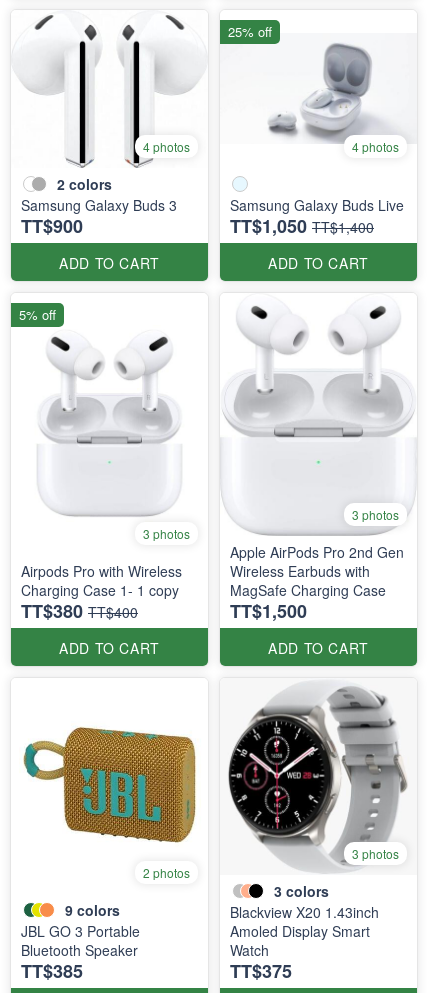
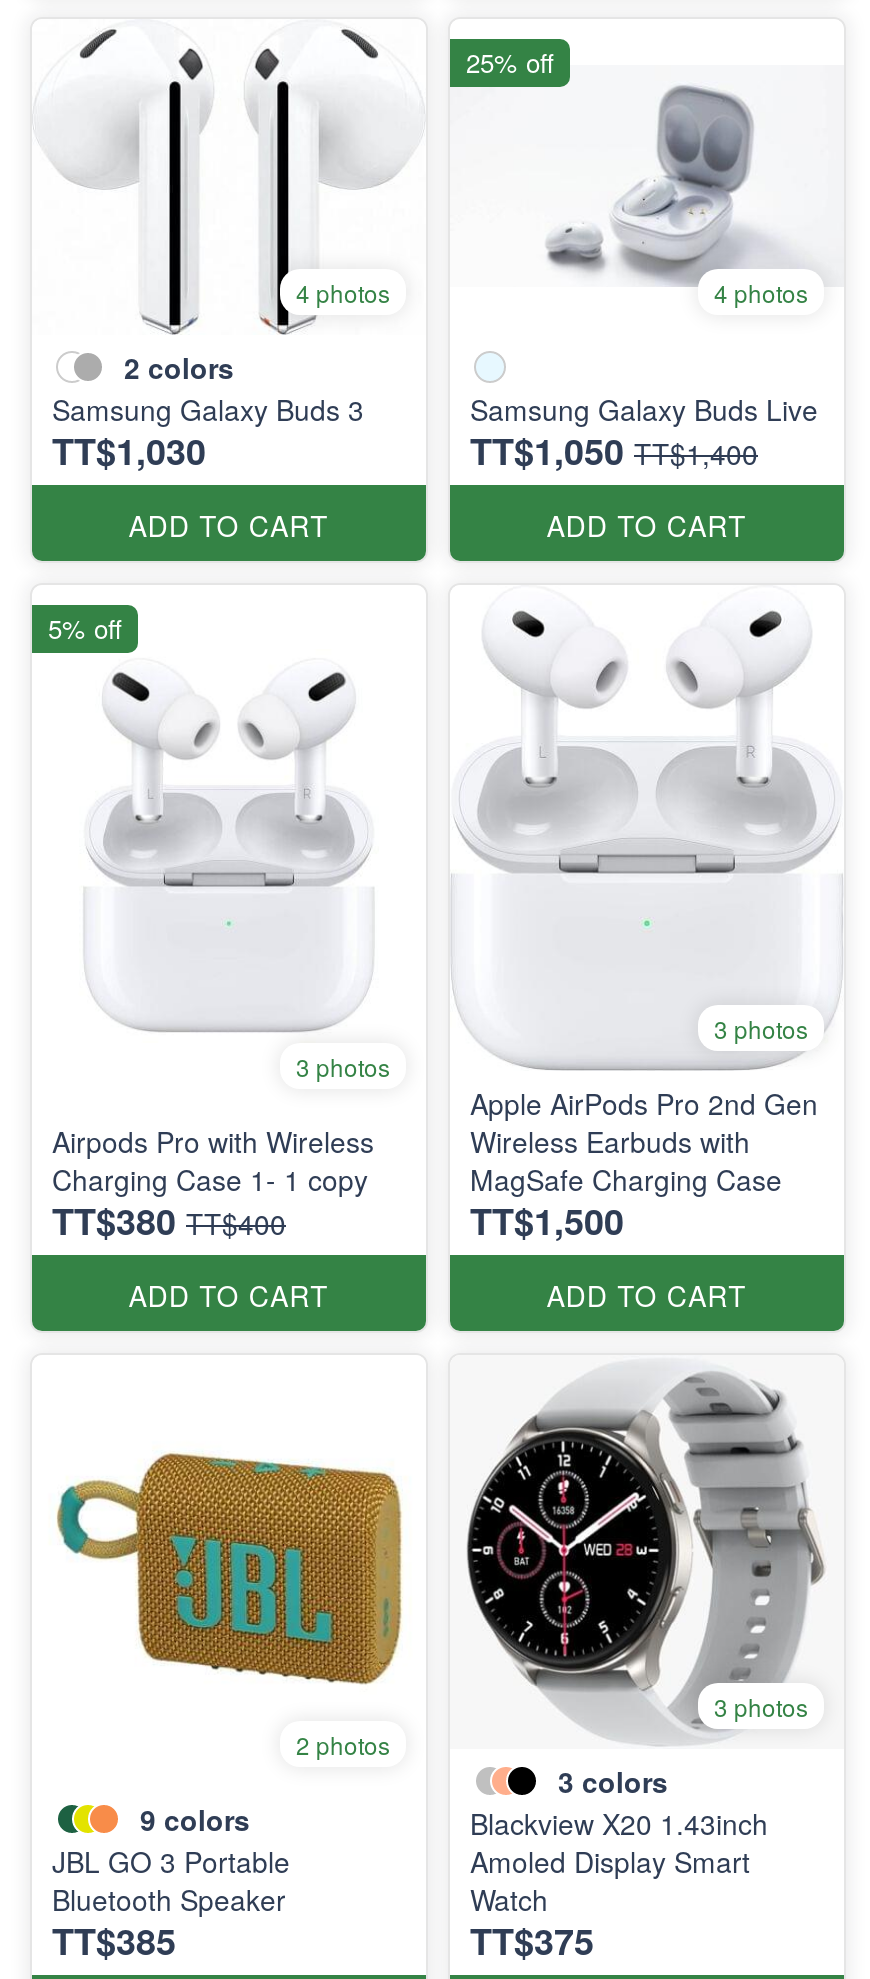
[21,213,83,239] TT$900 -> [52,424,206,476] TT$1,030

